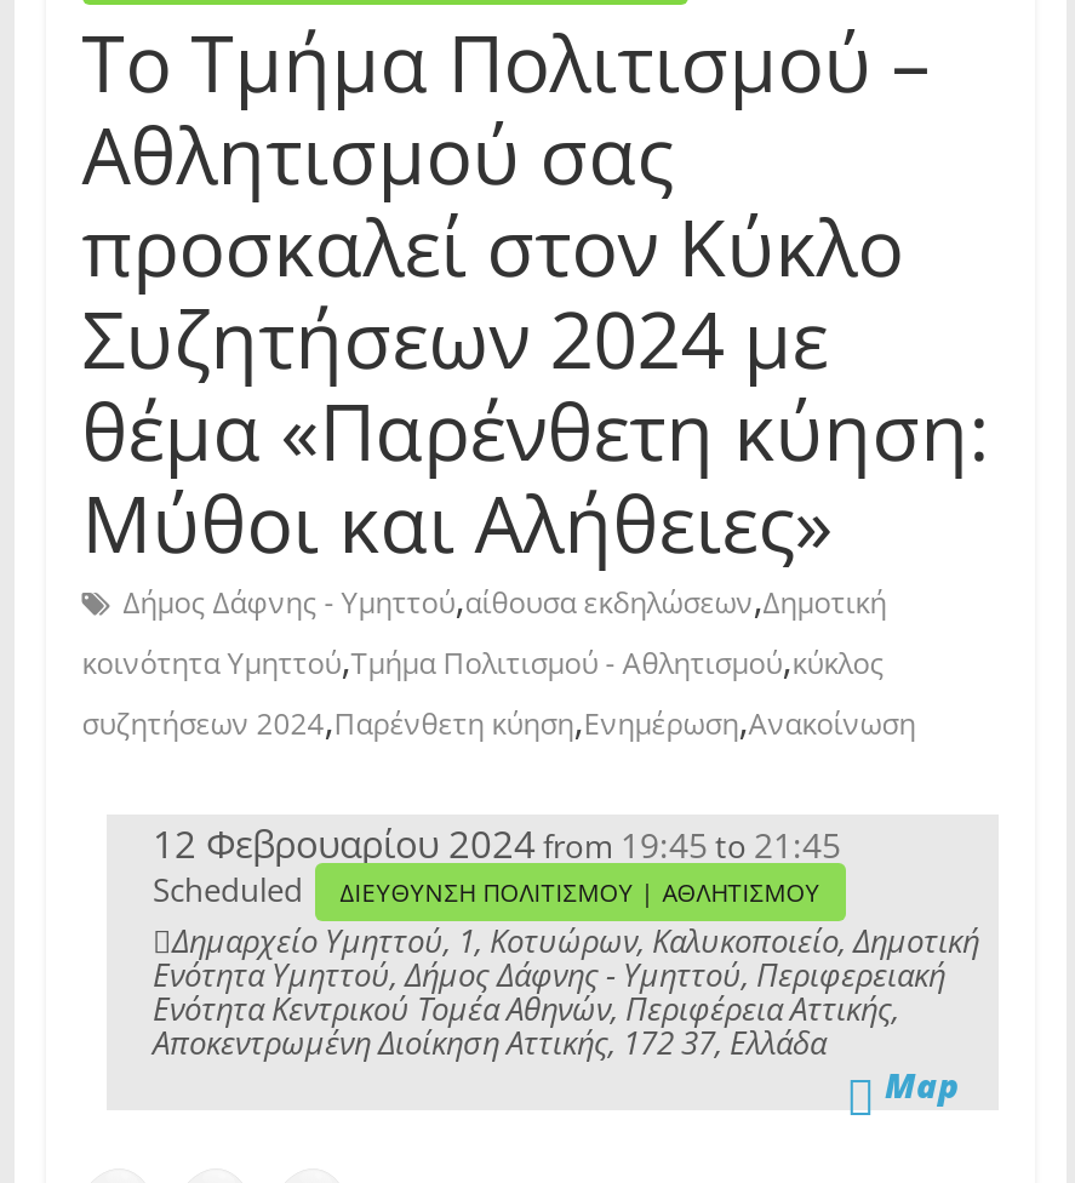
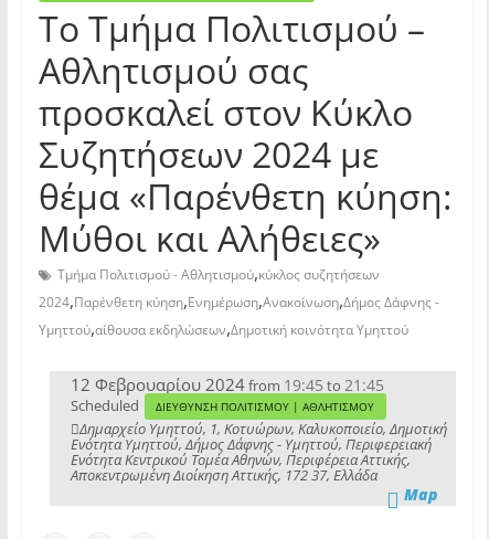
[82,571,916,745] Δήμος Δάφνης - Υμηττού,αίθουσα εκδηλώσεων,Δημοτική | κοινότητα Υμηττού,Τμήμα Πολιτισμού - Αθλητισμού,κύκλος | συζητήσεων 2024,Παρένθετη κύηση,Ενημέρωση,Ανακοίνωση -> [38,260,439,340] Τμήμα Πολιτισμού - Αθλητισμού,κύκλος συζητήσεων | 2024,Παρένθετη κύηση,Ενημέρωση,Ανακοίνωση,Δήμος Δάφνης - | Υμηττού,αίθουσα εκδηλώσεων,Δημοτική κοινότητα Υμηττού

